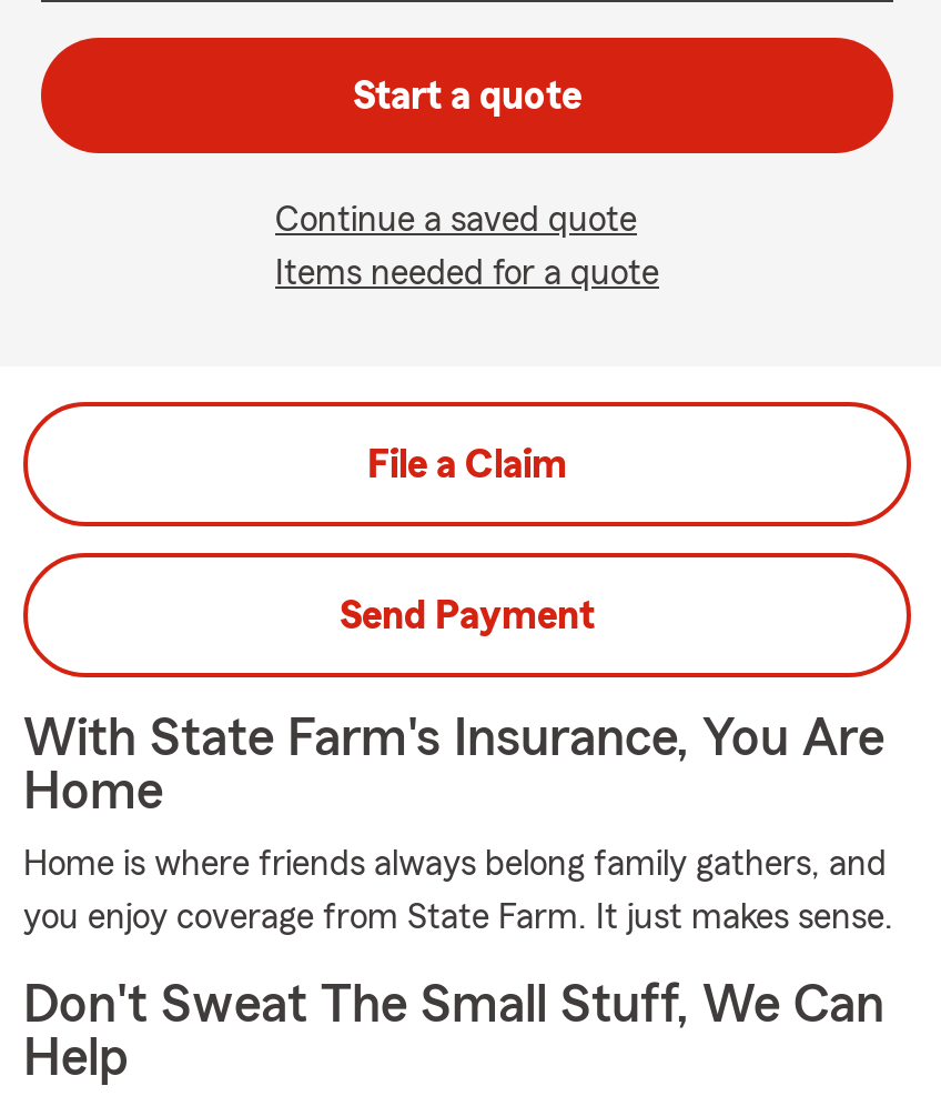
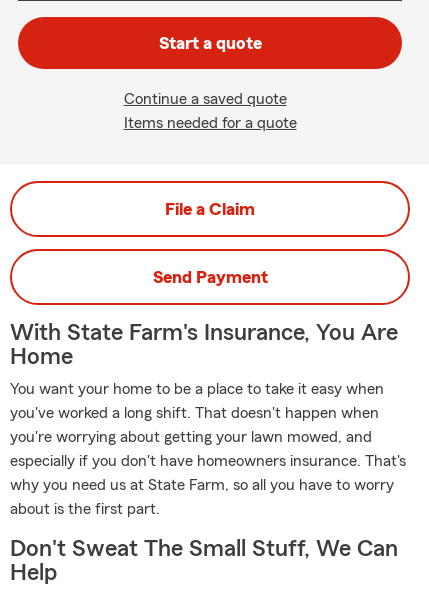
[23,846,893,935] Home is where friends always belong family gathers, and | you enjoy coverage from State Farm. It just makes sense. -> [10,381,406,517] You want your home to be a place to take it easy when | you've worked a long shift. That doesn't happen when | you're worrying about getting your lawn mowed, and | especially if you don't have homeowners insurance. That's | why you need us at State Farm, so all you have to worry | about is the first part.

